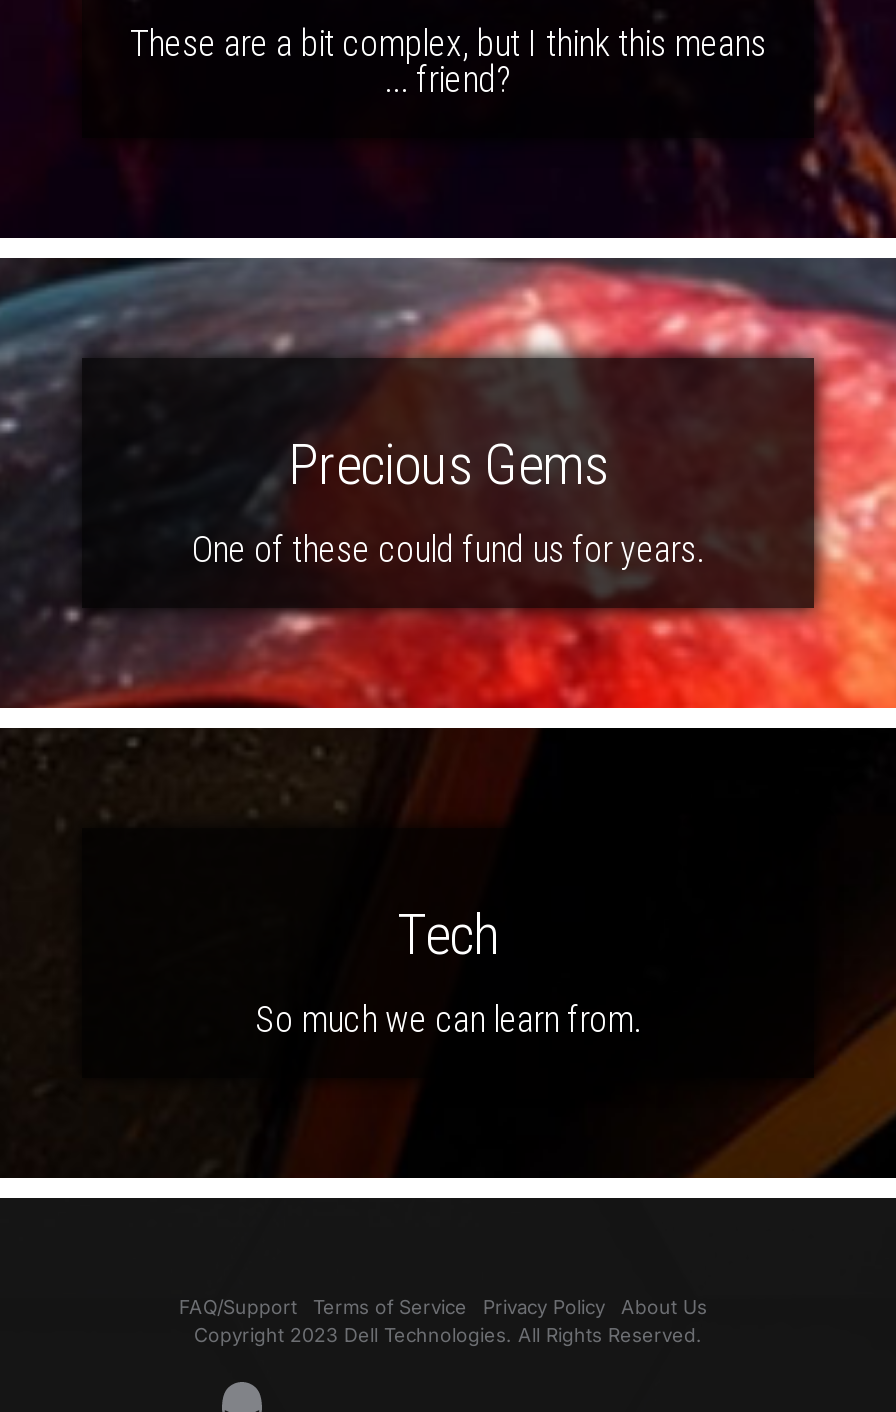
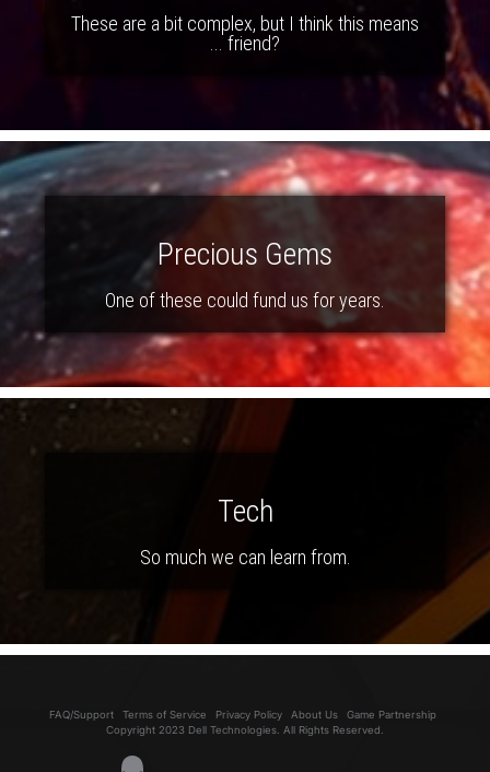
none -> [346,709,436,721] Game Partnership

